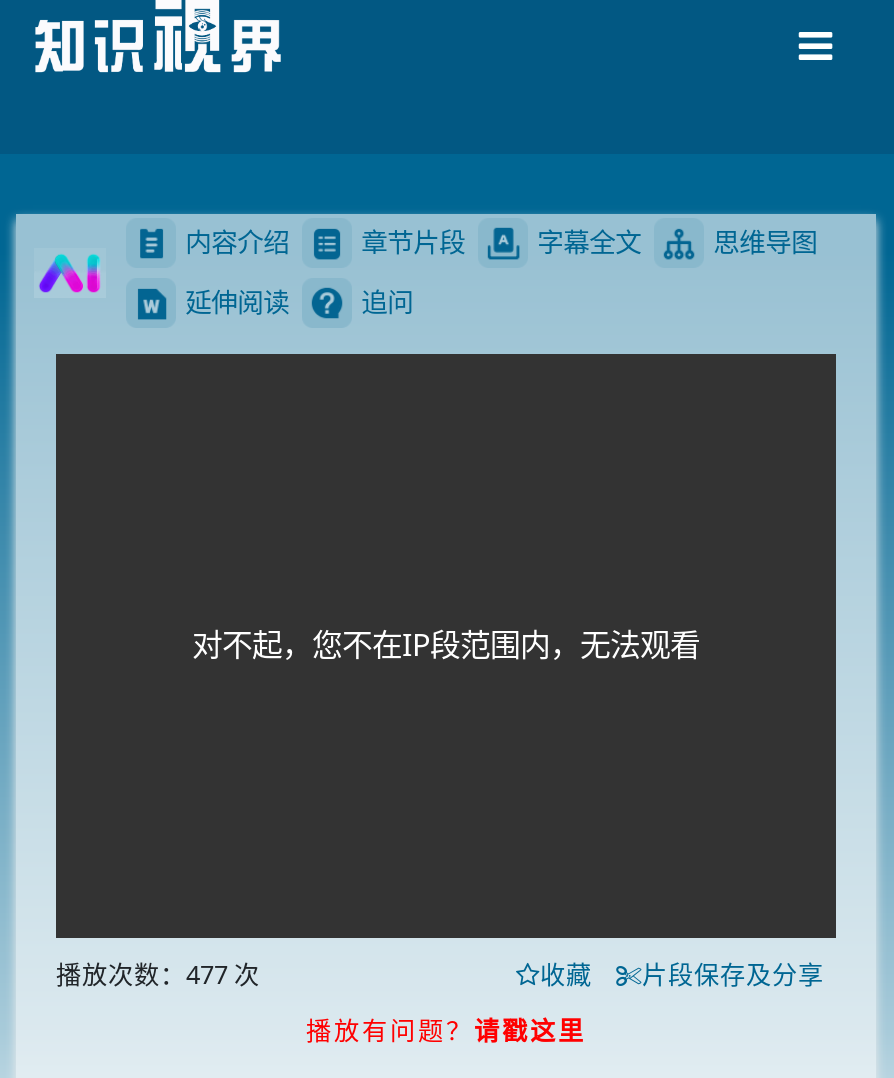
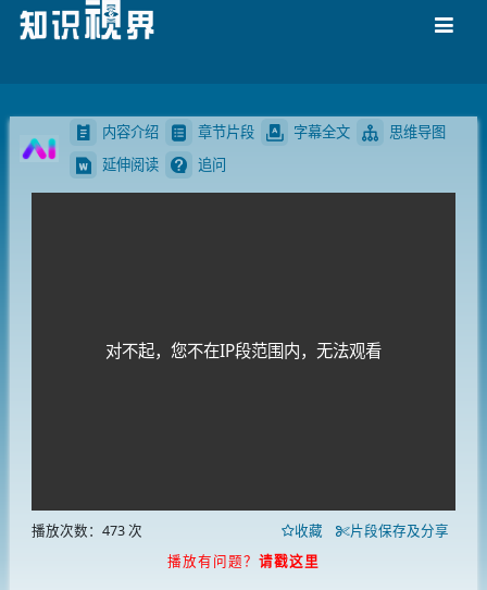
[56,958,272,992] 播放次数：477 次 -> [32,522,149,540] 播放次数：473 次

